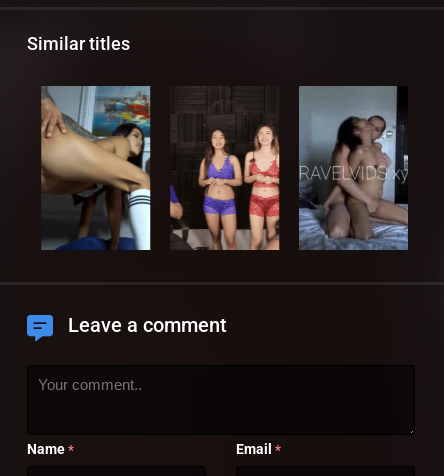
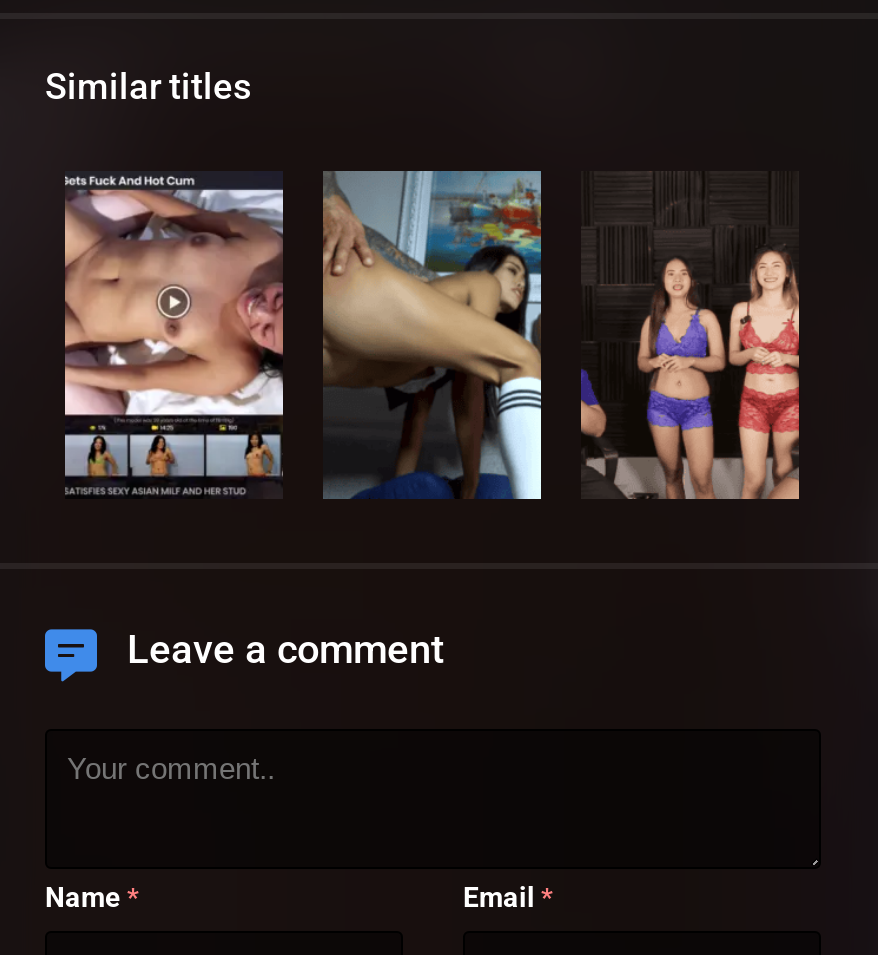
[37,85,152,251] [image] -> [63,171,293,499] [image]
[166,86,281,251] [image] -> [321,169,549,501] [image]
[295,85,409,251] [image] -> [579,171,807,501] [image]

